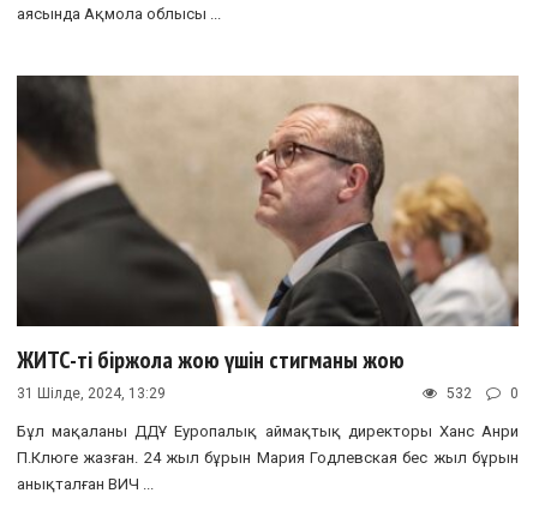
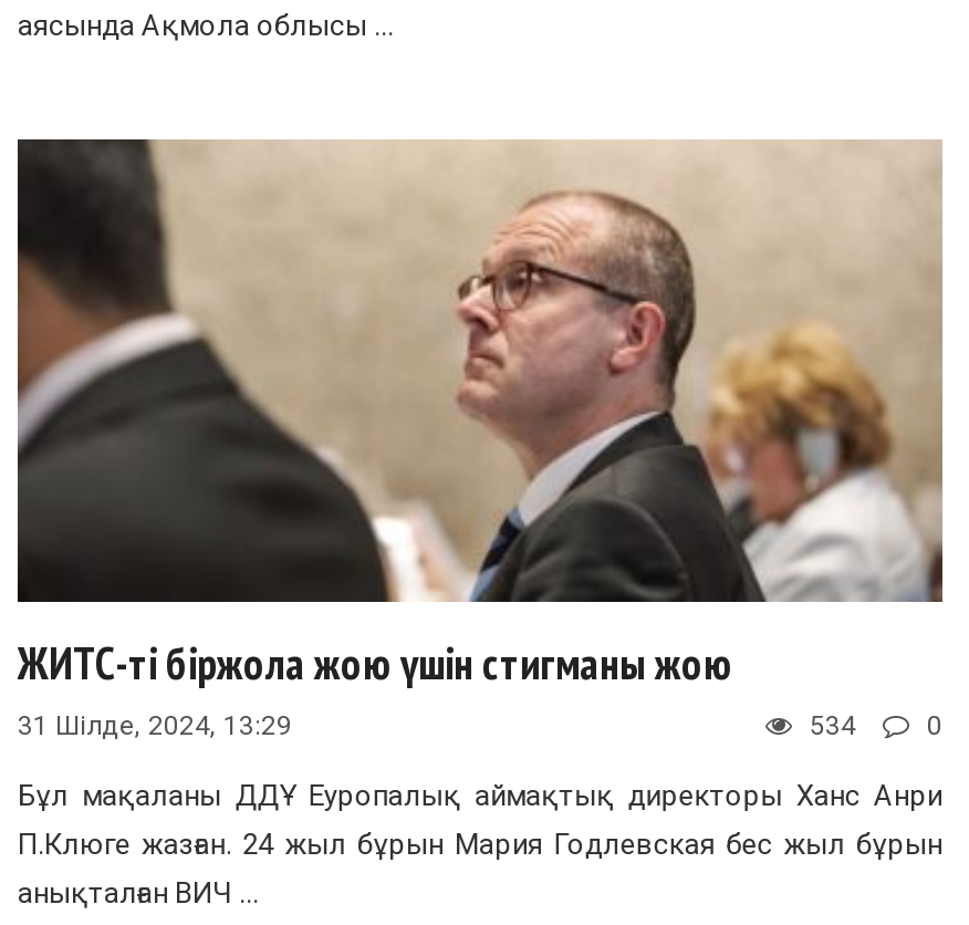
[447,385,472,402] 532 -> [810,710,856,741] 534

